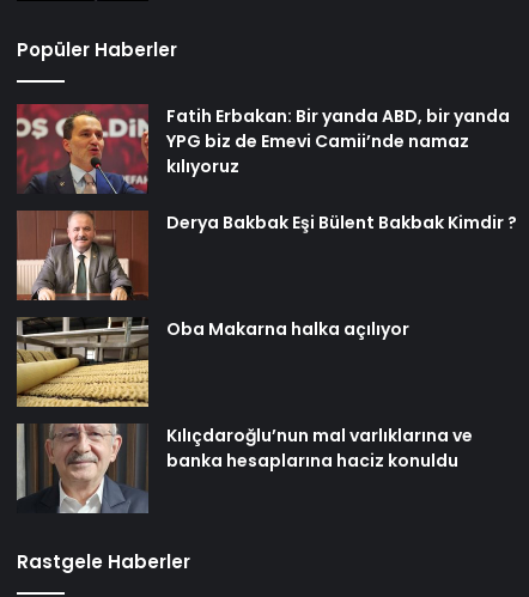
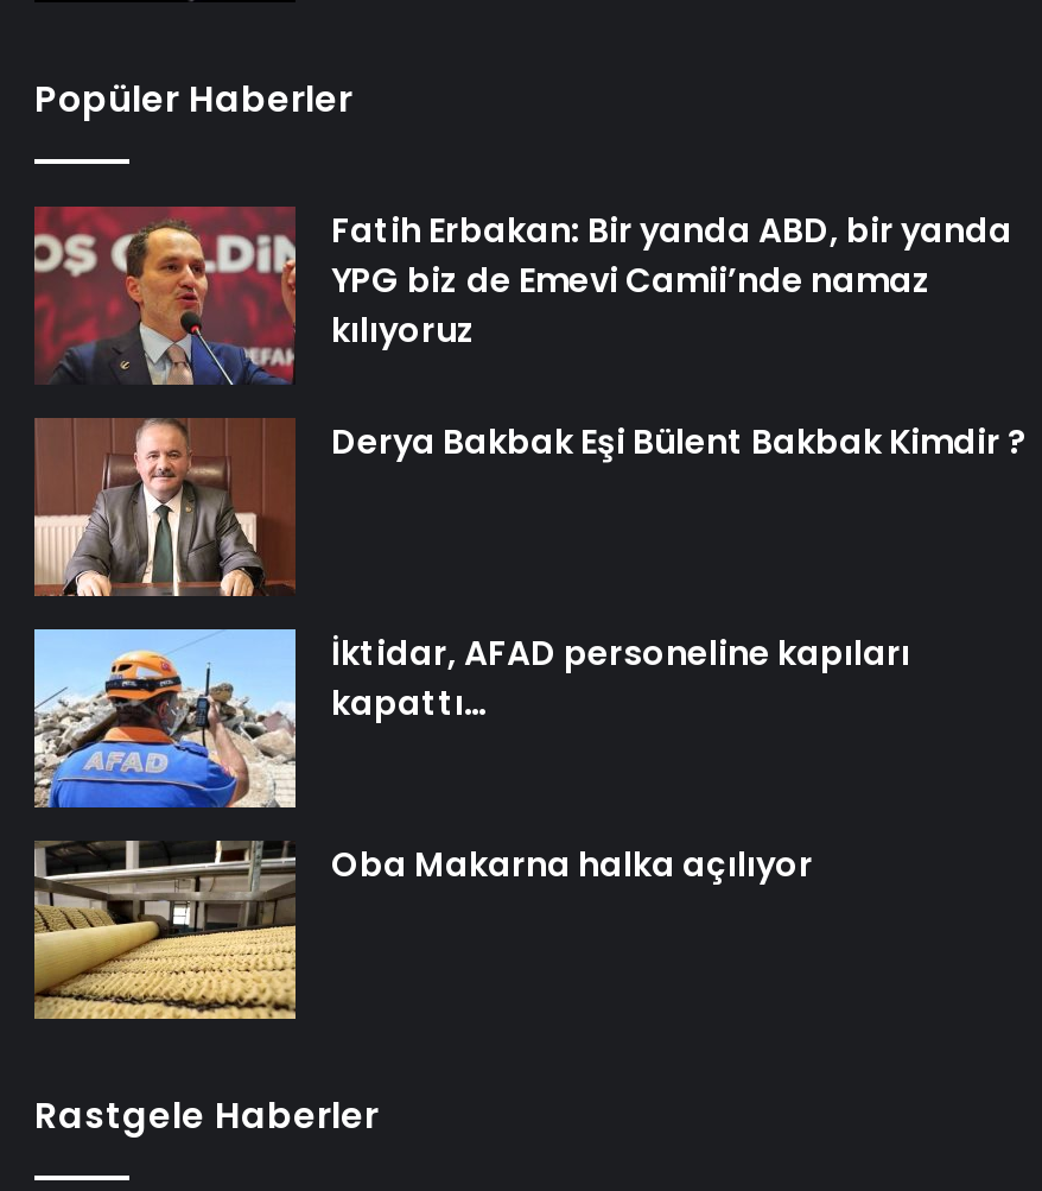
none -> [32,627,910,810] [image] | İktidar, AFAD personeline kapıları | kapattı…
moved [14,316,409,409] -> [30,838,813,1024]: [image] | Oba Makarna halka açılıyor
[16,422,473,514] [image] | Kılıçdaroğlu’nun mal varlıklarına ve | banka hesaplarına haciz konuldu -> none

